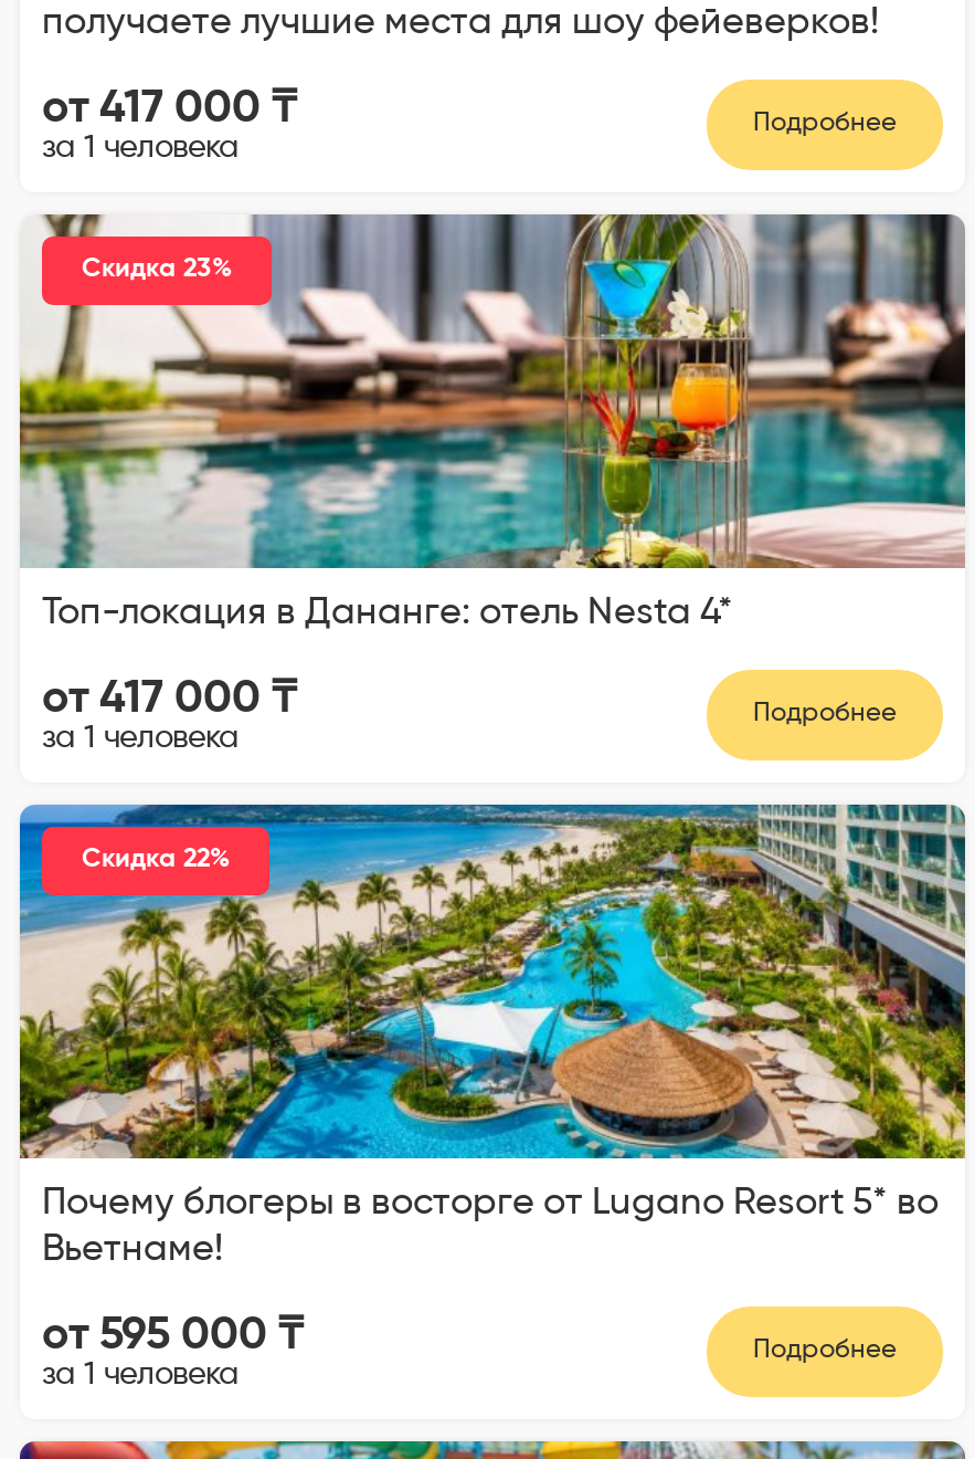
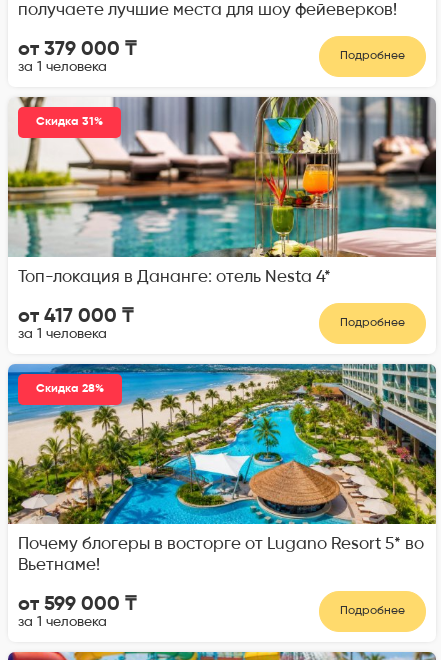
[42,86,296,133] от 417 000 ₸ -> [18,39,136,60] от 379 000 ₸
[82,256,232,283] Скидка 23% -> [36,116,103,128] Скидка 31%
[82,847,230,873] Скидка 22% -> [36,383,104,395] Скидка 28%
[42,1313,303,1360] от 595 000 ₸ -> [18,594,136,615] от 599 000 ₸

